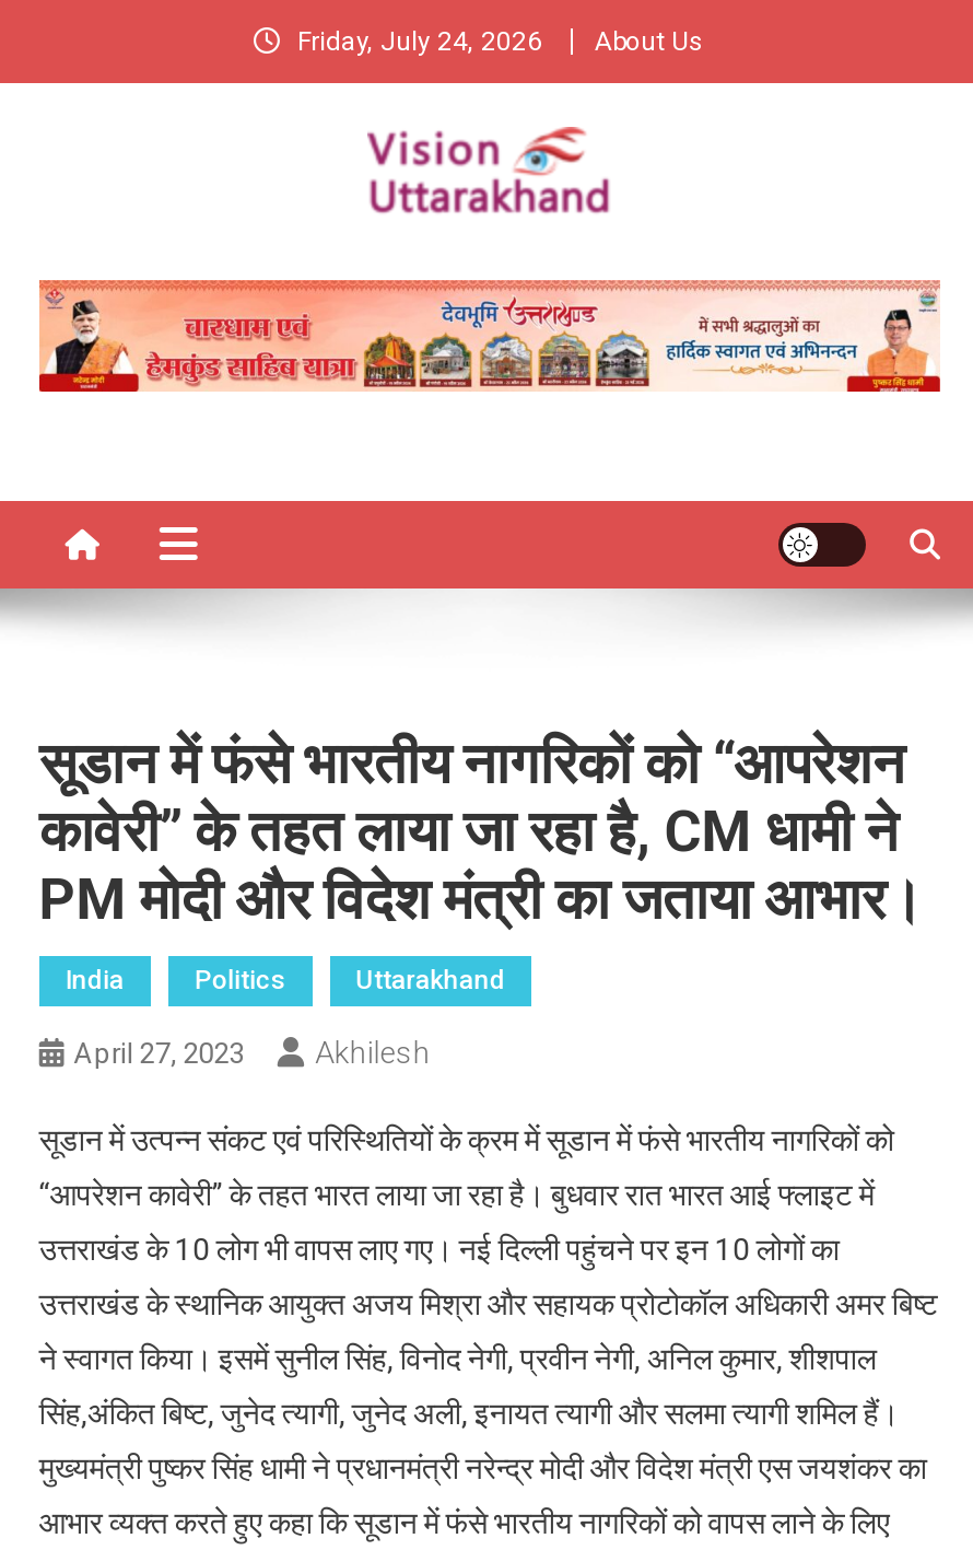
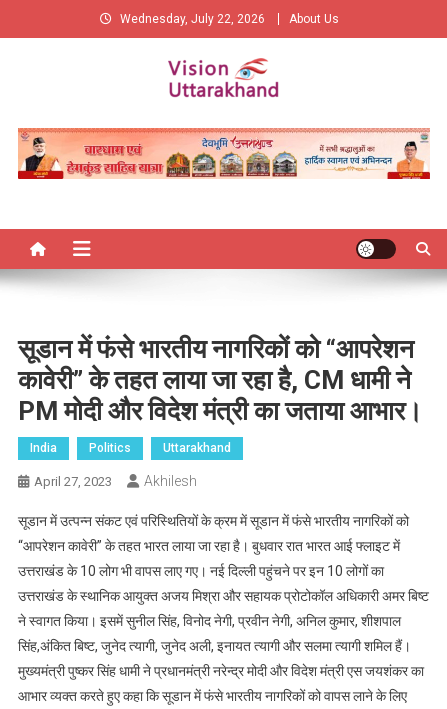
[297,26,542,57] Friday, July 24, 2026 -> [119,12,264,26] Wednesday, July 22, 2026

